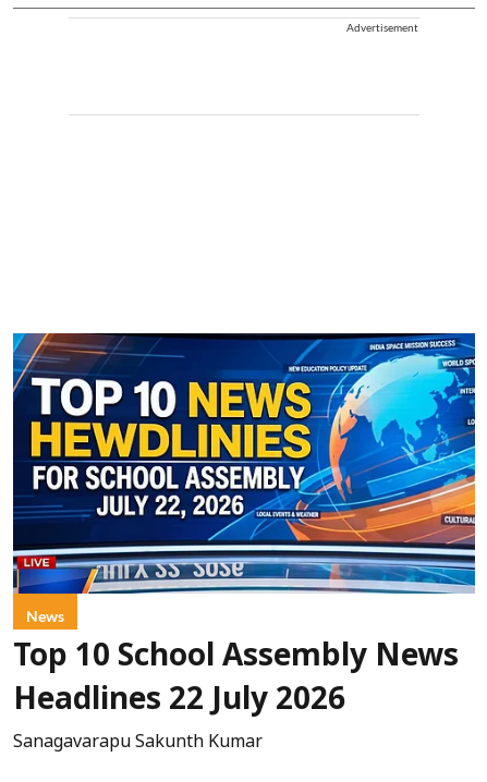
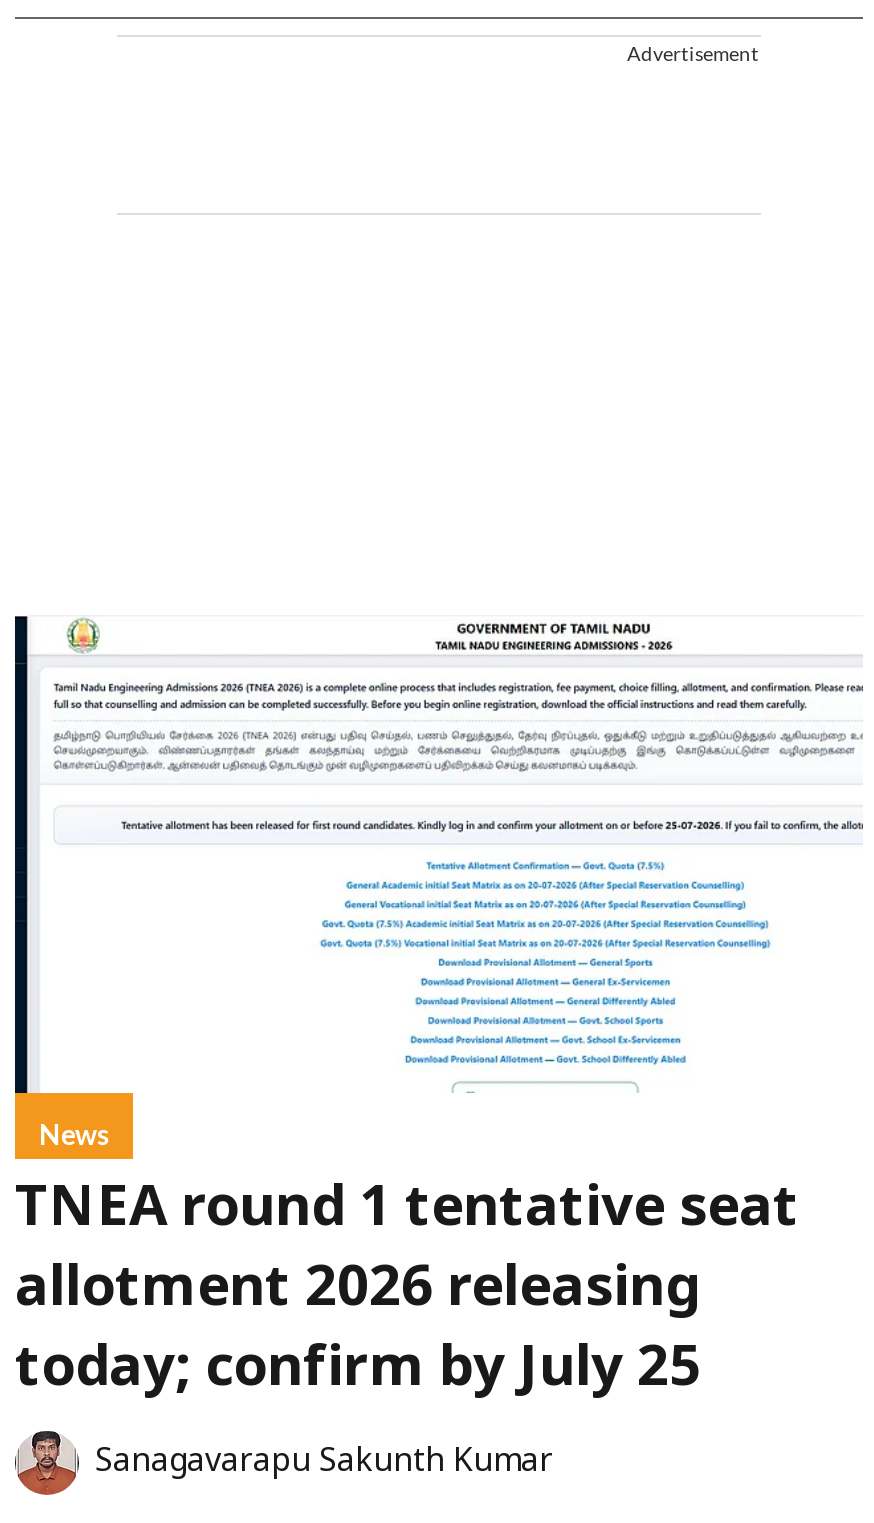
[12,332,476,595] [image] -> [13,613,863,1095] [image]
[13,639,459,720] Top 10 School Assembly News | Headlines 22 July 2026 -> [15,1177,799,1405] TNEA round 1 tentative seat | allotment 2026 releasing | today; confirm by July 25

